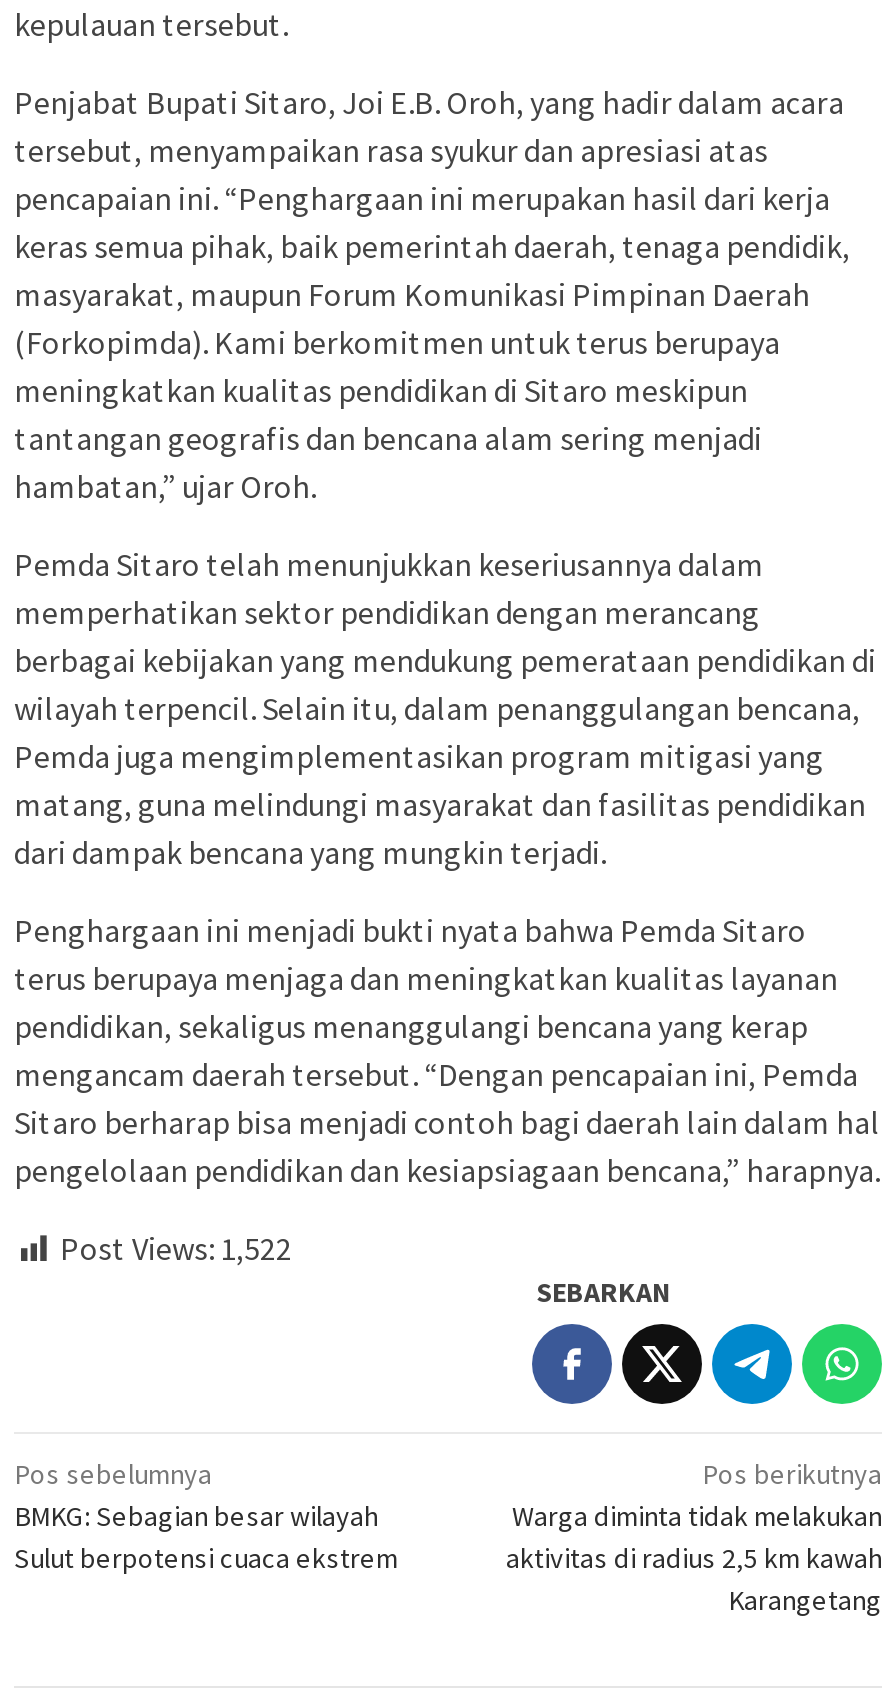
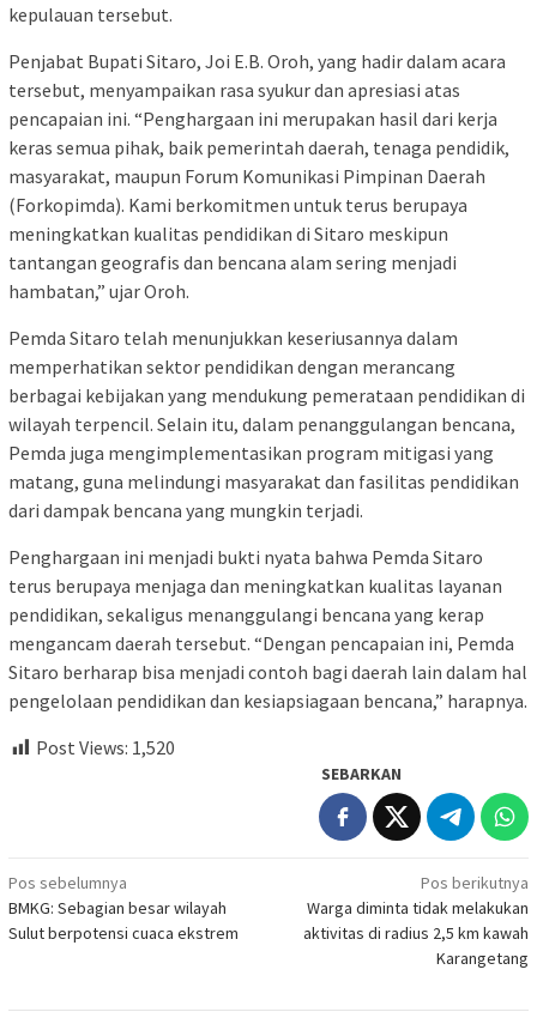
[60,1229,292,1269] Post Views: 1,522 -> [36,736,175,760] Post Views: 1,520

